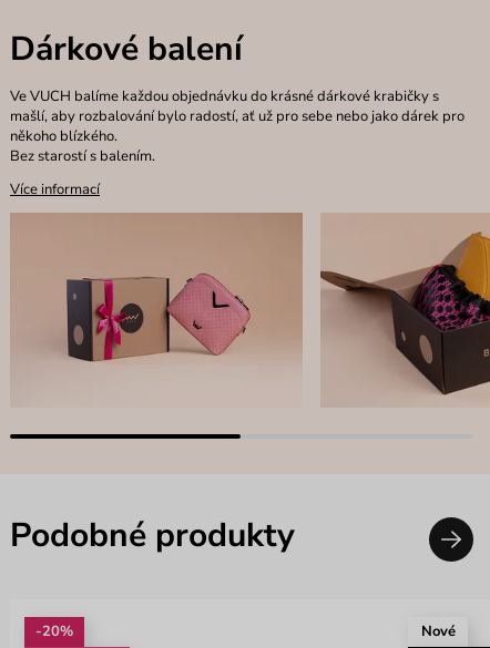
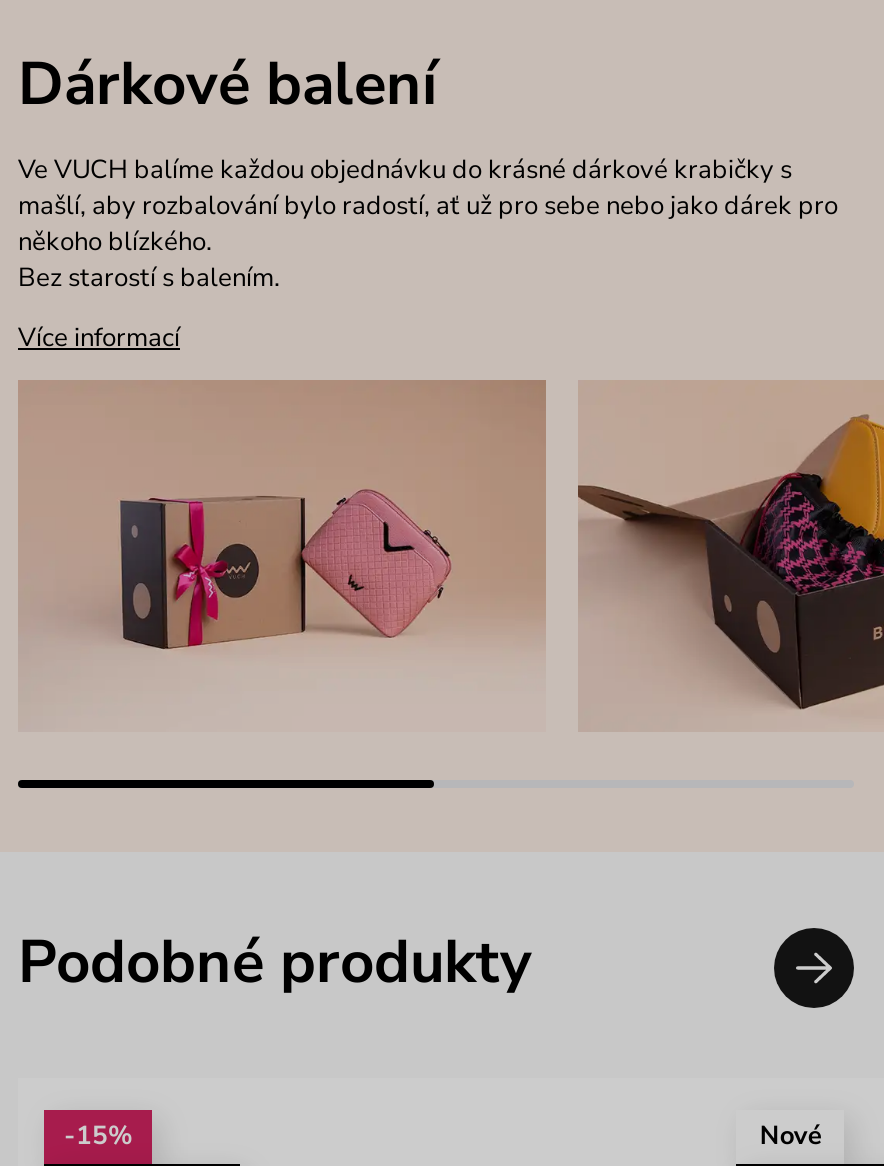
[35,621,73,641] -20% -> [64,1117,132,1153] -15%

